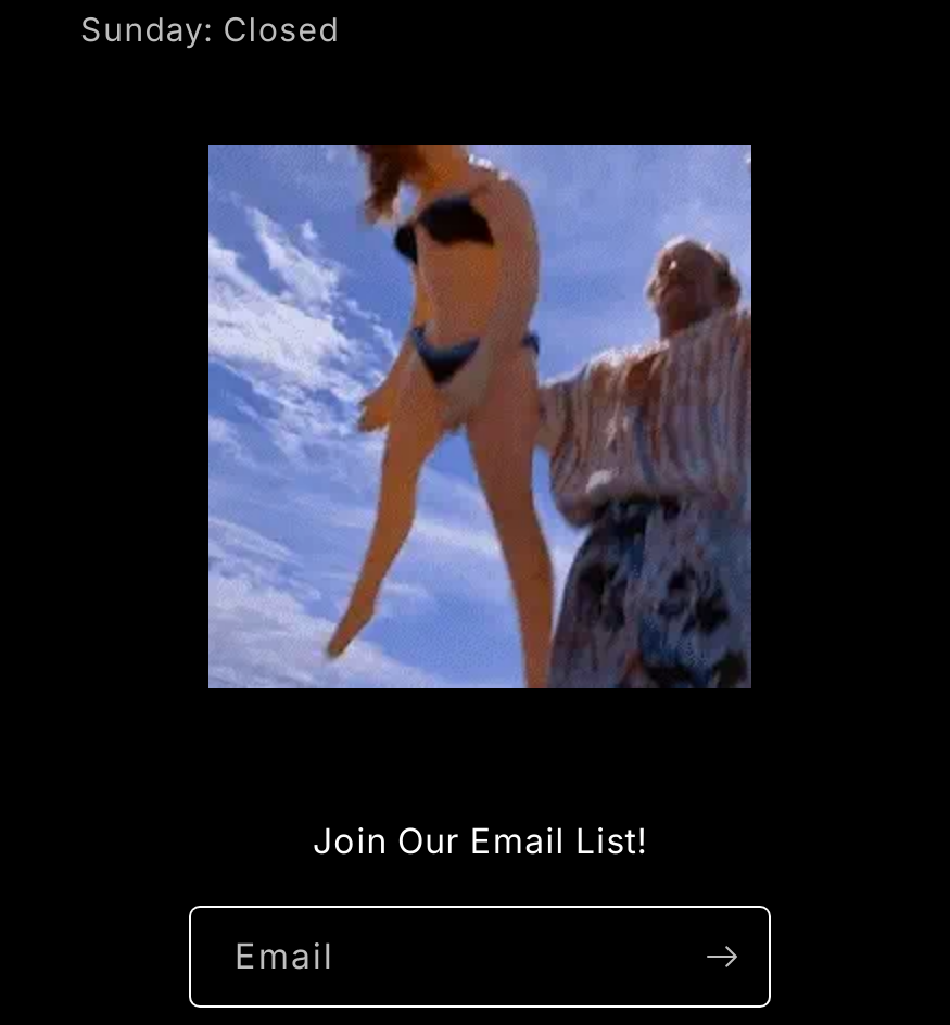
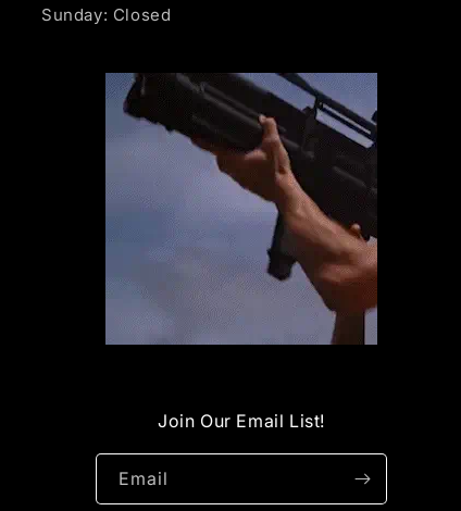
[208,143,753,688] [image] -> [104,72,378,346] [image]

